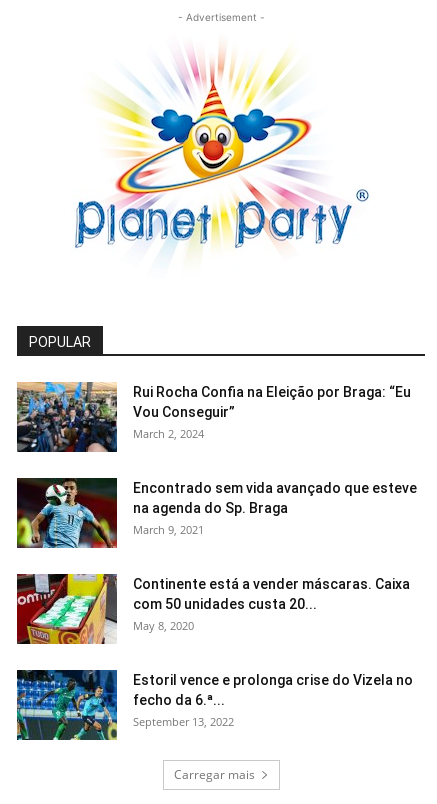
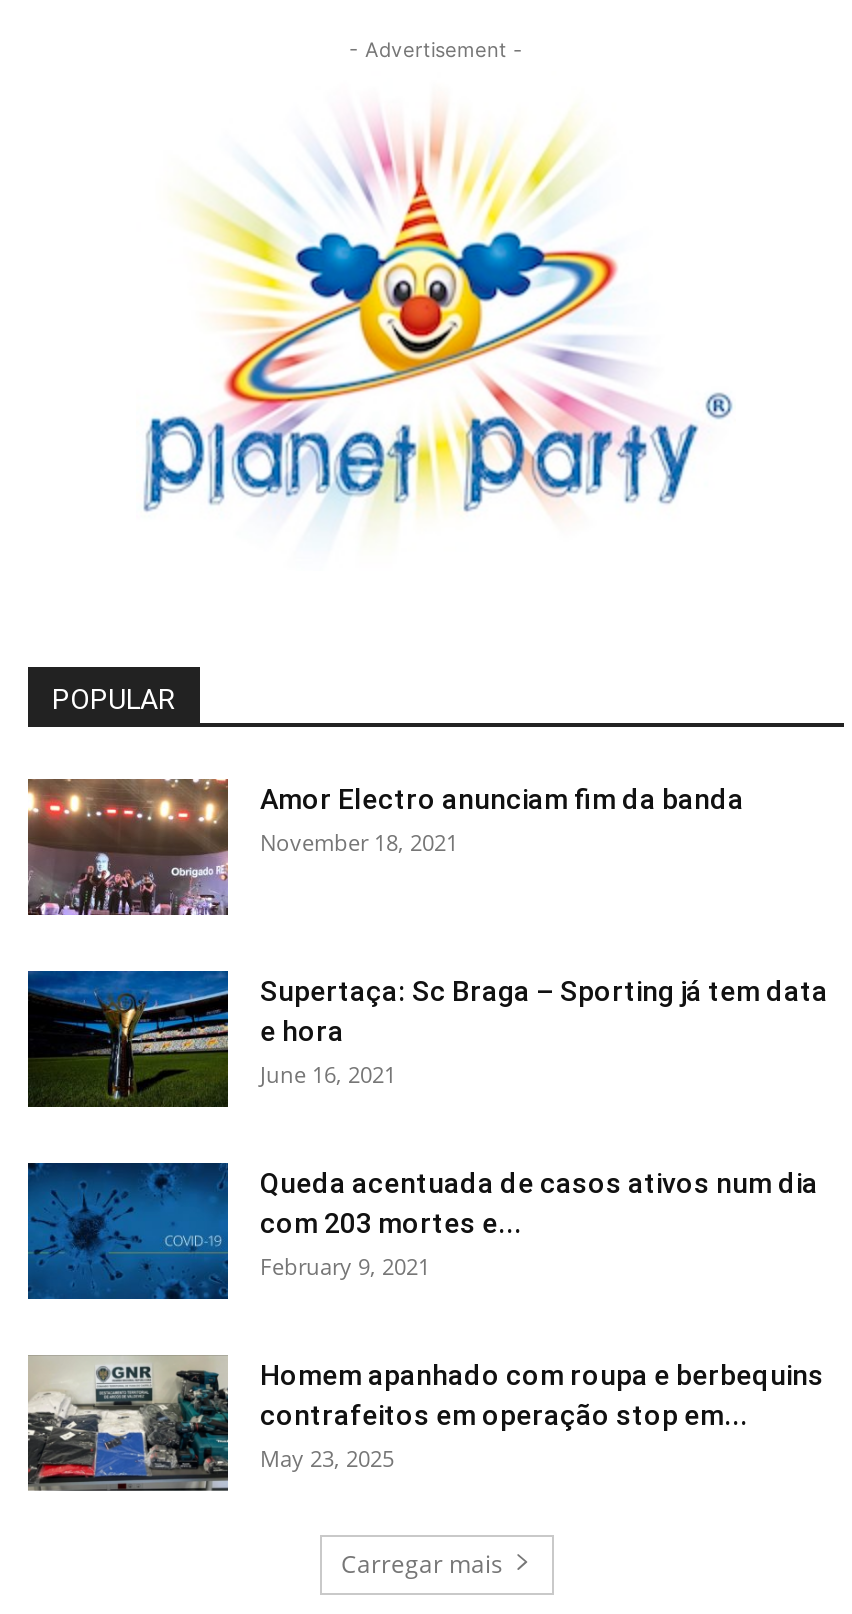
[16,381,411,453] [image] | Rui Rocha Confia na Eleição por Braga: “Eu | Vou Conseguir” | March 2, 2024 -> [26,778,744,918] [image] | Amor Electro anunciam fim da banda | November 18, 2021
[16,477,417,549] [image] | Encontrado sem vida avançado que esteve | na agenda do Sp. Braga | March 9, 2021 -> [26,968,828,1110] [image] | Supertaça: Sc Braga – Sporting já tem data | e hora | June 16, 2021
[16,573,410,645] [image] | Continente está a vender máscaras. Caixa | com 50 unidades custa 20... | May 8, 2020 -> [26,1160,818,1302] [image] | Queda acentuada de casos ativos num dia | com 203 mortes e... | February 9, 2021
[16,669,413,741] [image] | Estoril vence e prolonga crise do Vizela no | fecho da 6.ª... | September 13, 2022 -> [26,1354,824,1494] [image] | Homem apanhado com roupa e berbequins | contrafeitos em operação stop em... | May 23, 2025

